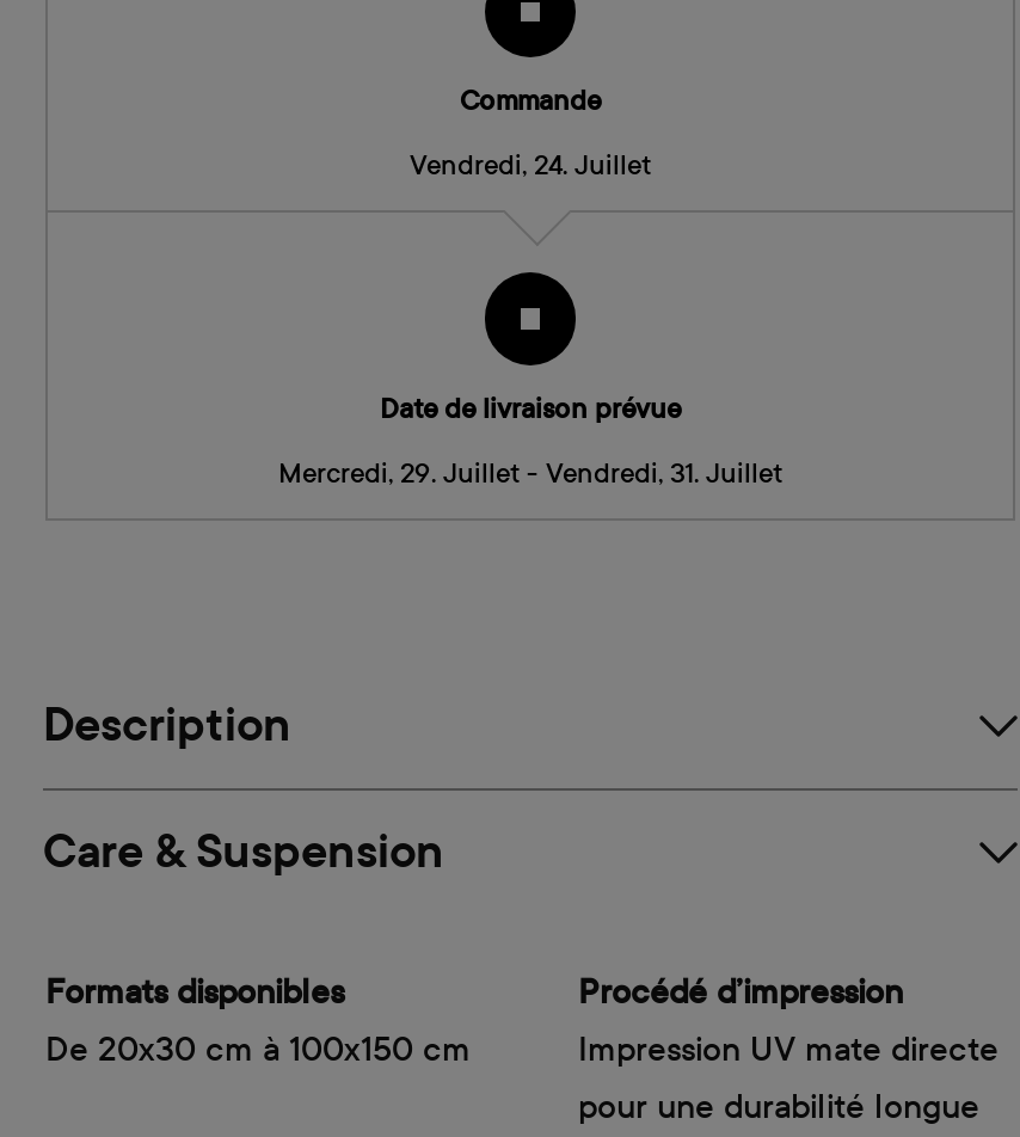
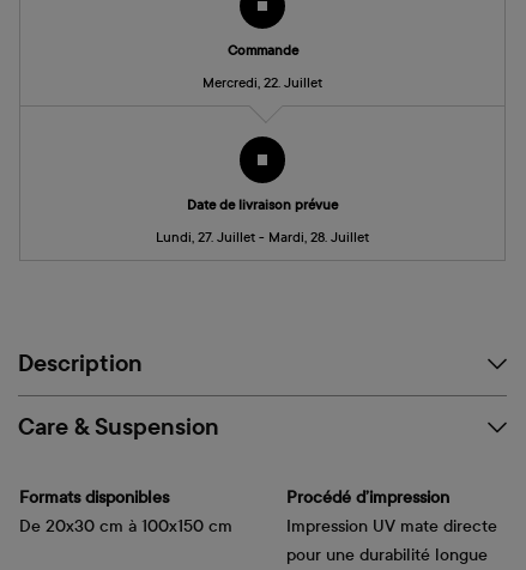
[410,149,651,182] Vendredi, 24. Juillet -> [202,74,322,91] Mercredi, 22. Juillet
[278,455,782,489] Mercredi, 29. Juillet - Vendredi, 31. Juillet -> [156,228,369,245] Lundi, 27. Juillet - Mardi, 28. Juillet

